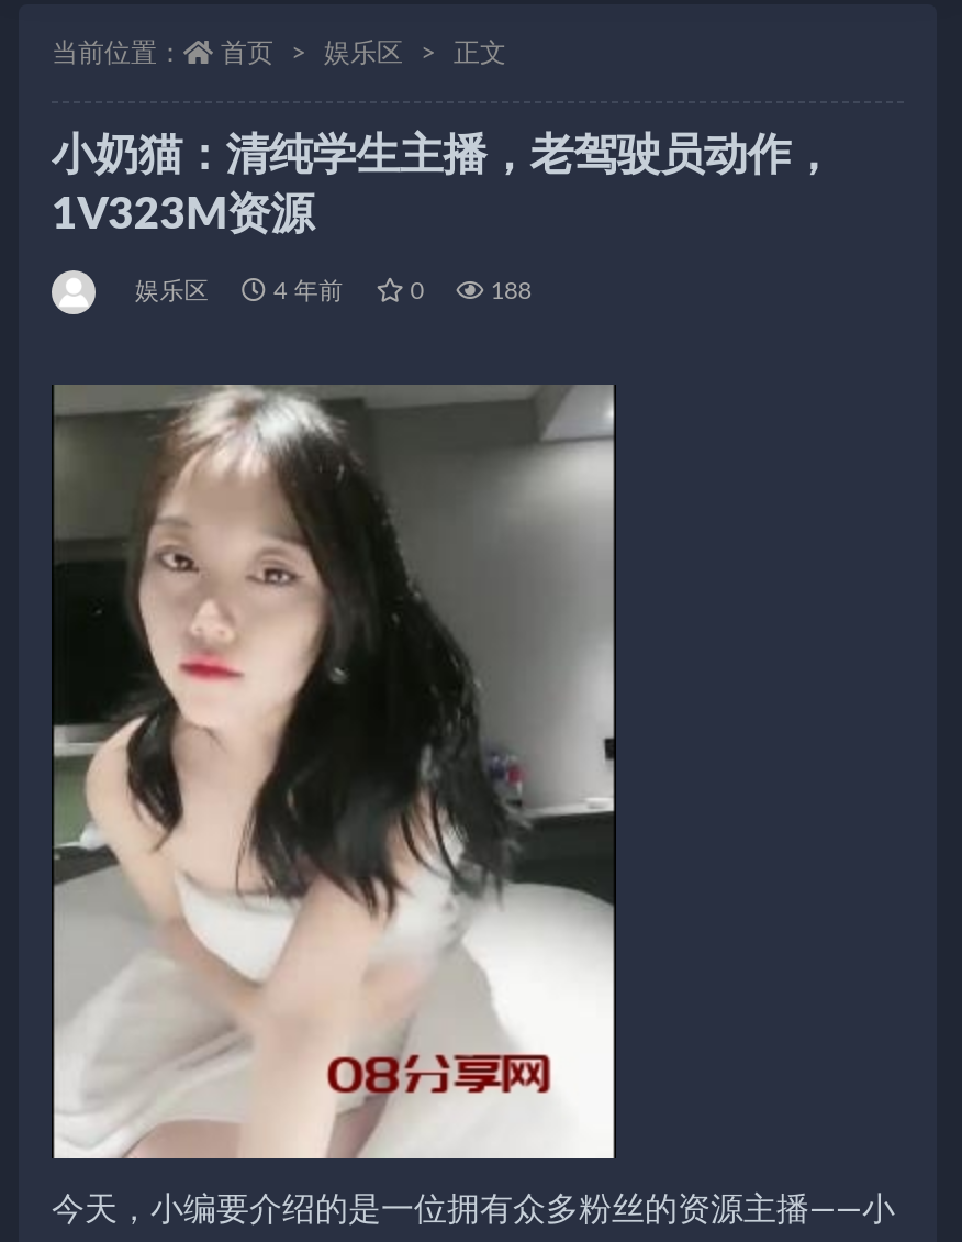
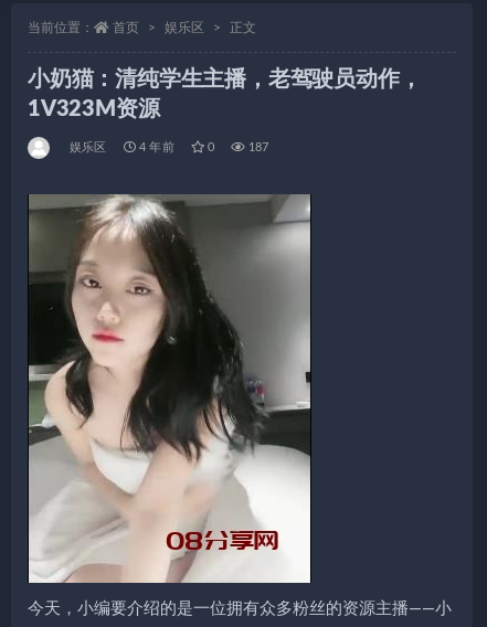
[483,279,531,303] 188 -> [245,141,269,153] 187

